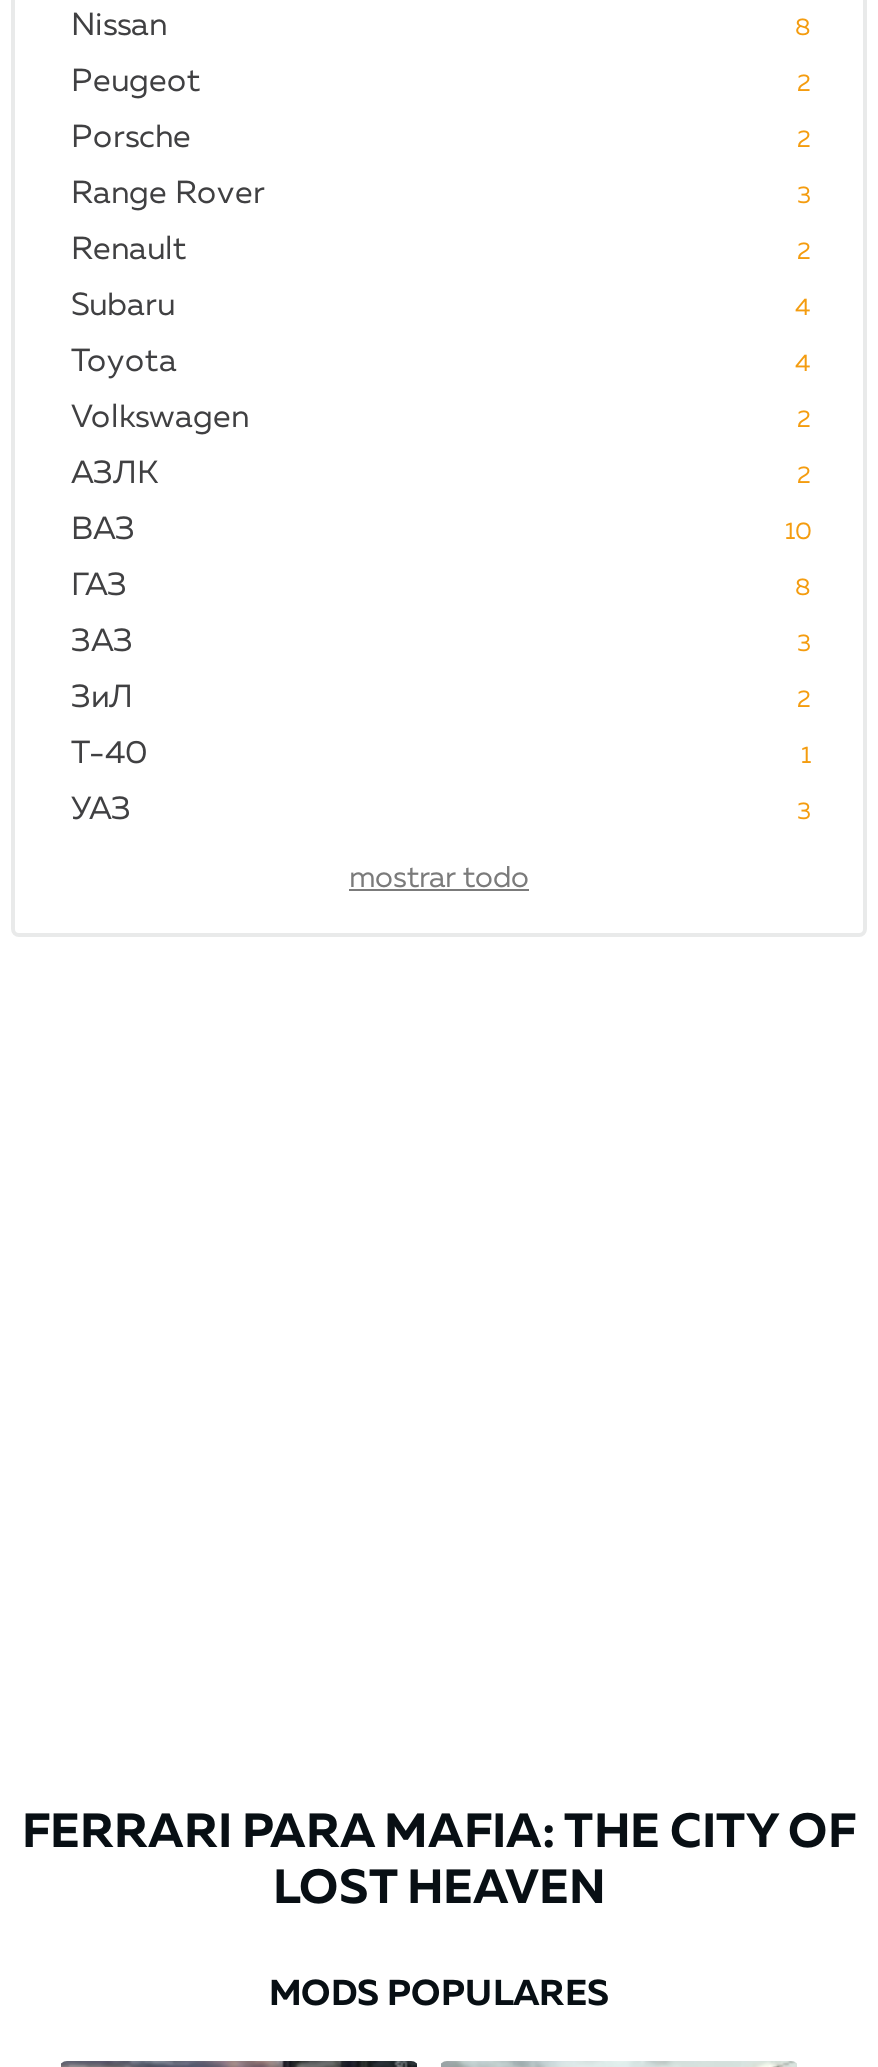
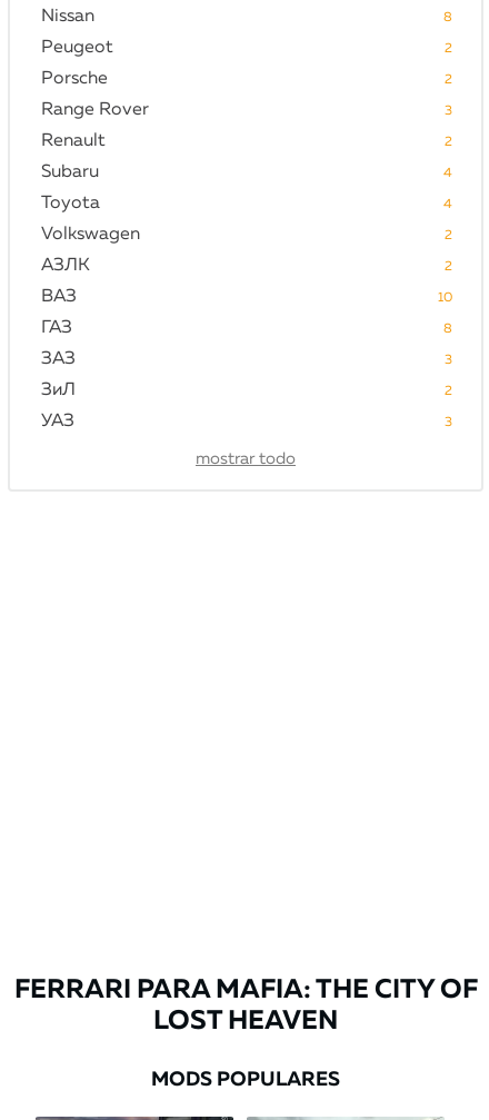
[71,739,811,771] Т-40 | 1 -> none

